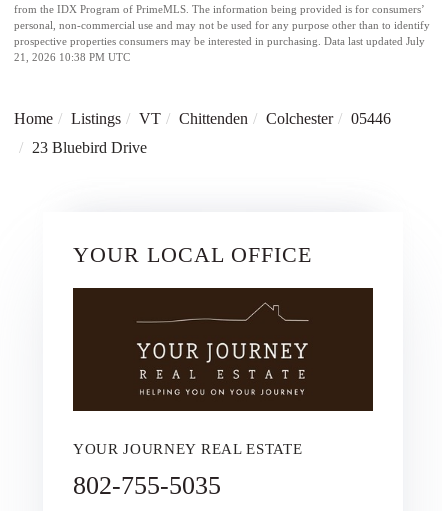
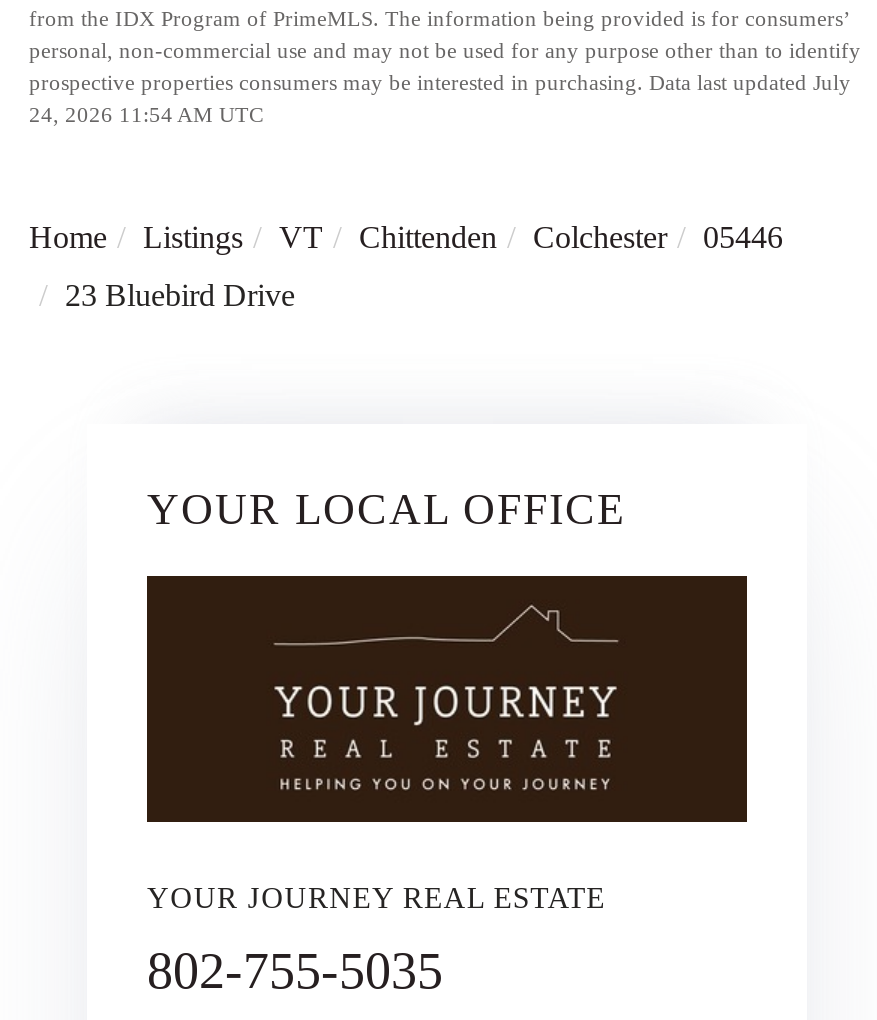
[14,51,130,63] 21, 2026 10:38 PM UTC -> [29,101,263,125] 24, 2026 11:54 AM UTC

